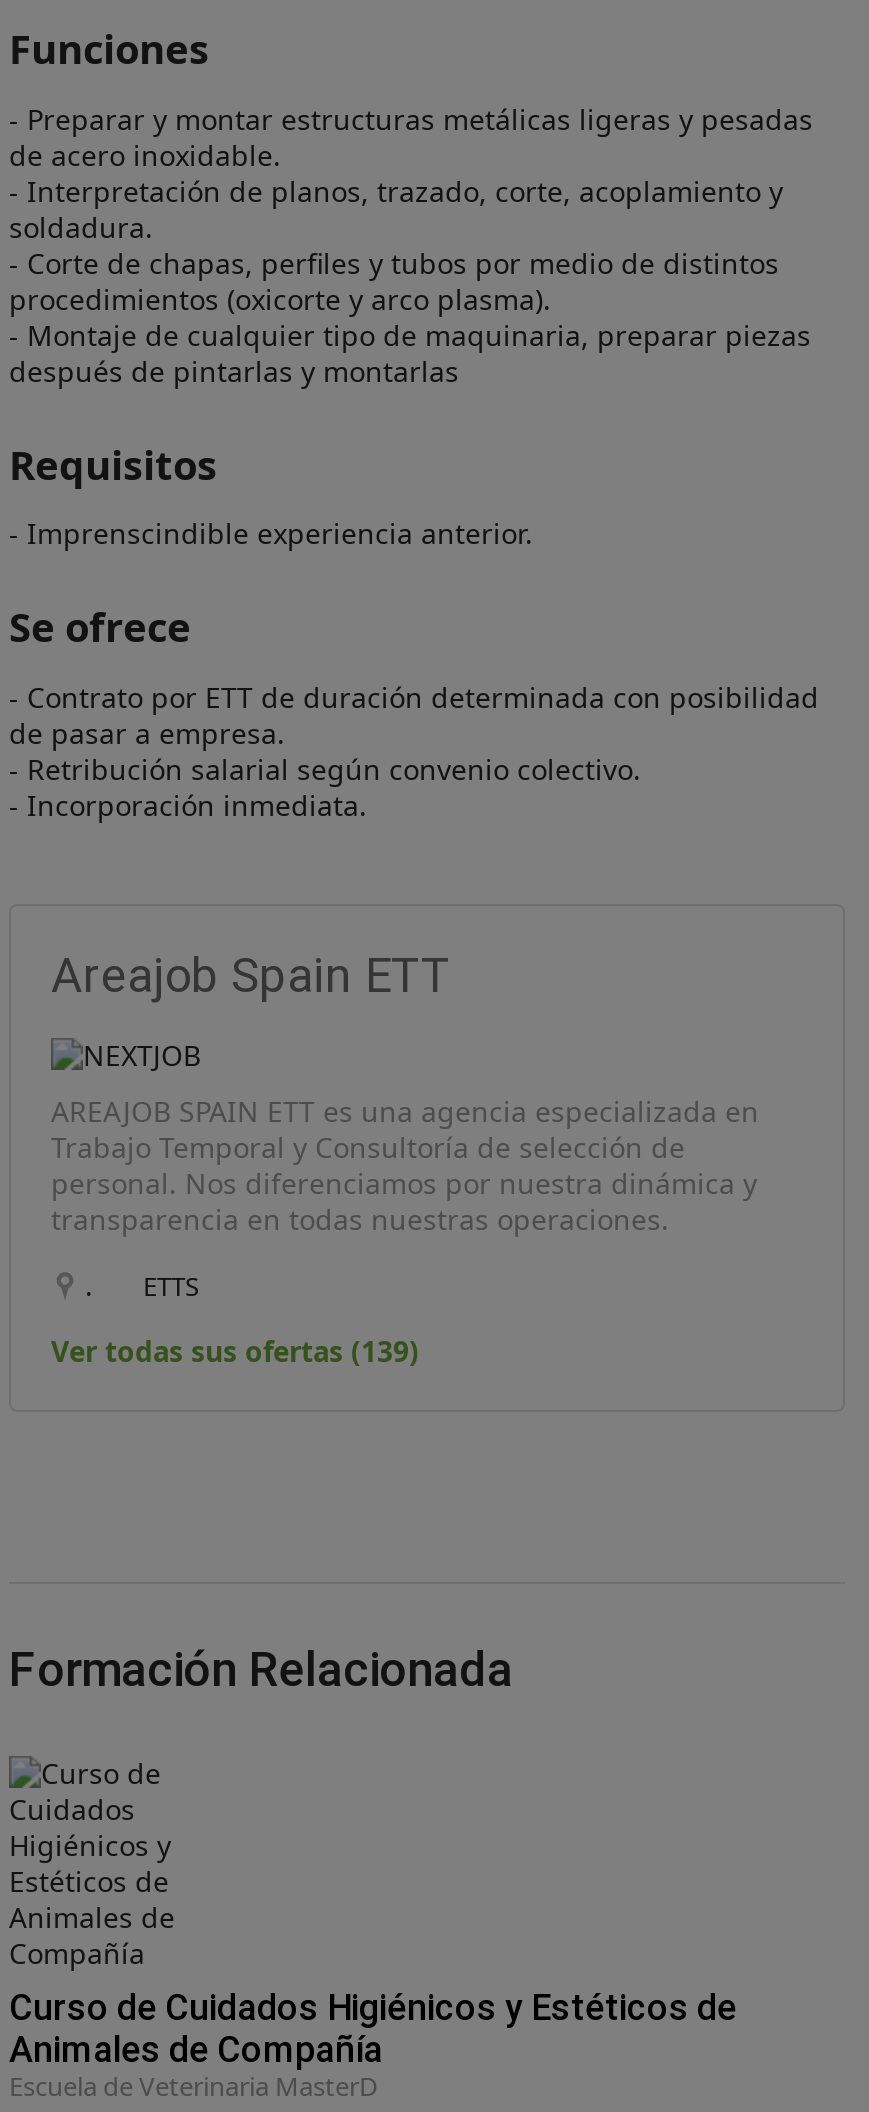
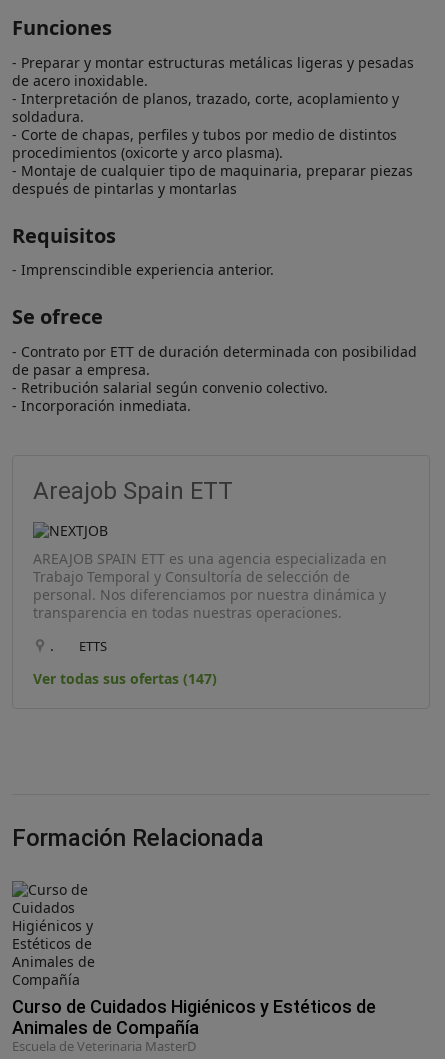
[51,1332,419,1370] Ver todas sus ofertas (139) -> [33,669,217,688] Ver todas sus ofertas (147)

